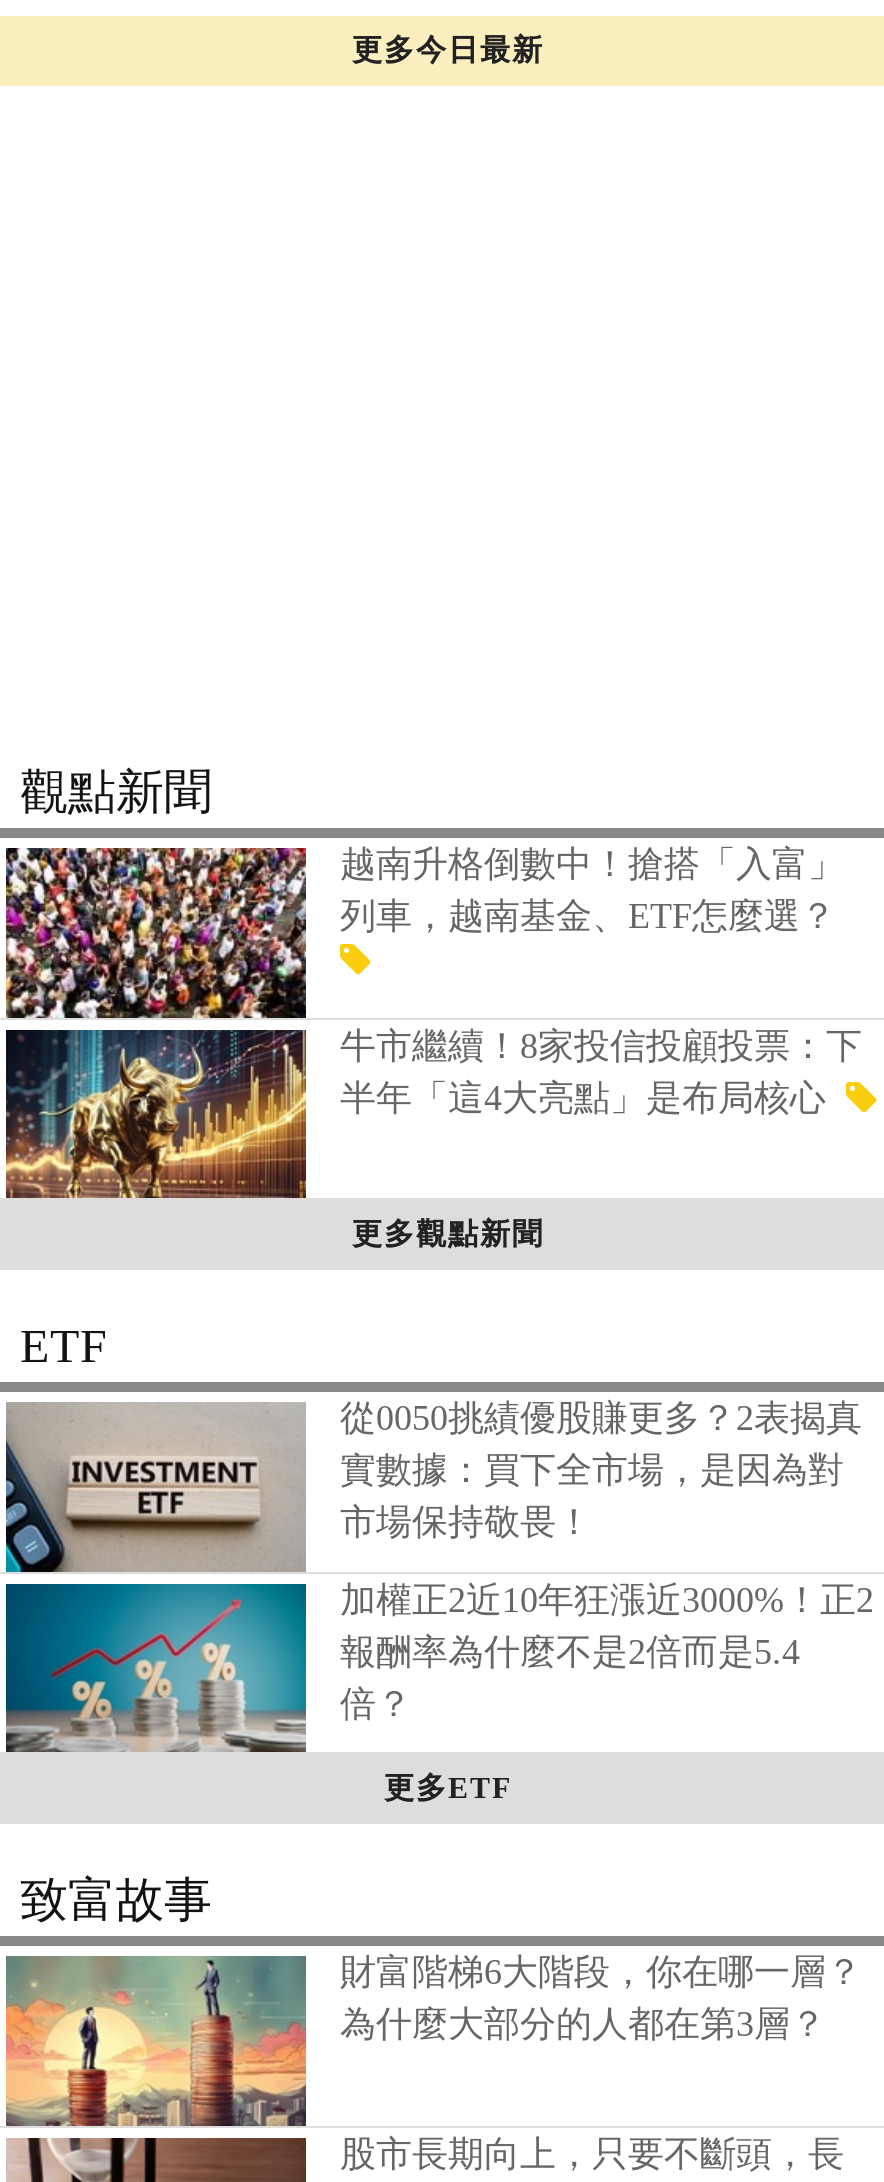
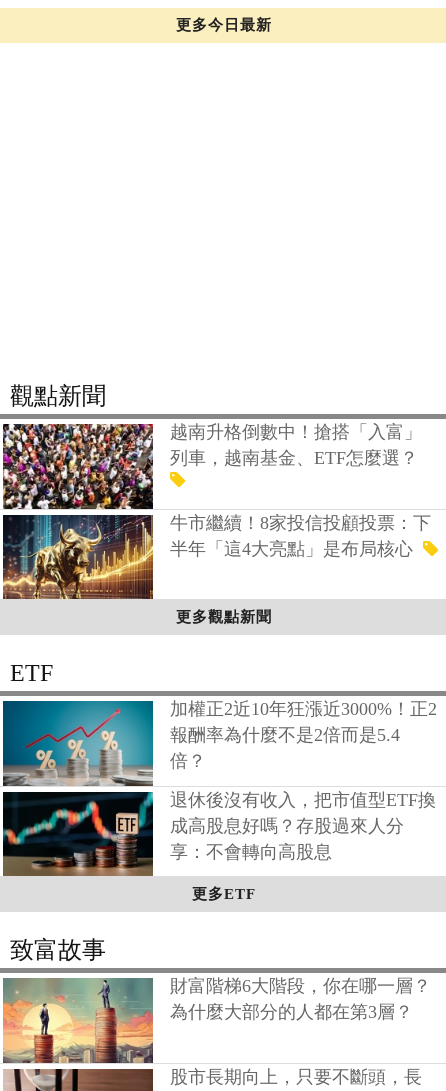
[6,1399,862,1574] [image] | 從0050挑績優股賺更多？2表揭真 | 實數據：買下全市場，是因為對 | 市場保持敬畏！ -> none
moved [340,1580,874,1724] -> [170,699,437,771]: 加權正2近10年狂漲近3000%！正2 | 報酬率為什麼不是2倍而是5.4 | 倍？
none -> [3,790,436,876] [image] | 退休後沒有收入，把市值型ETF換 | 成高股息好嗎？存股過來人分 | 享：不會轉向高股息

